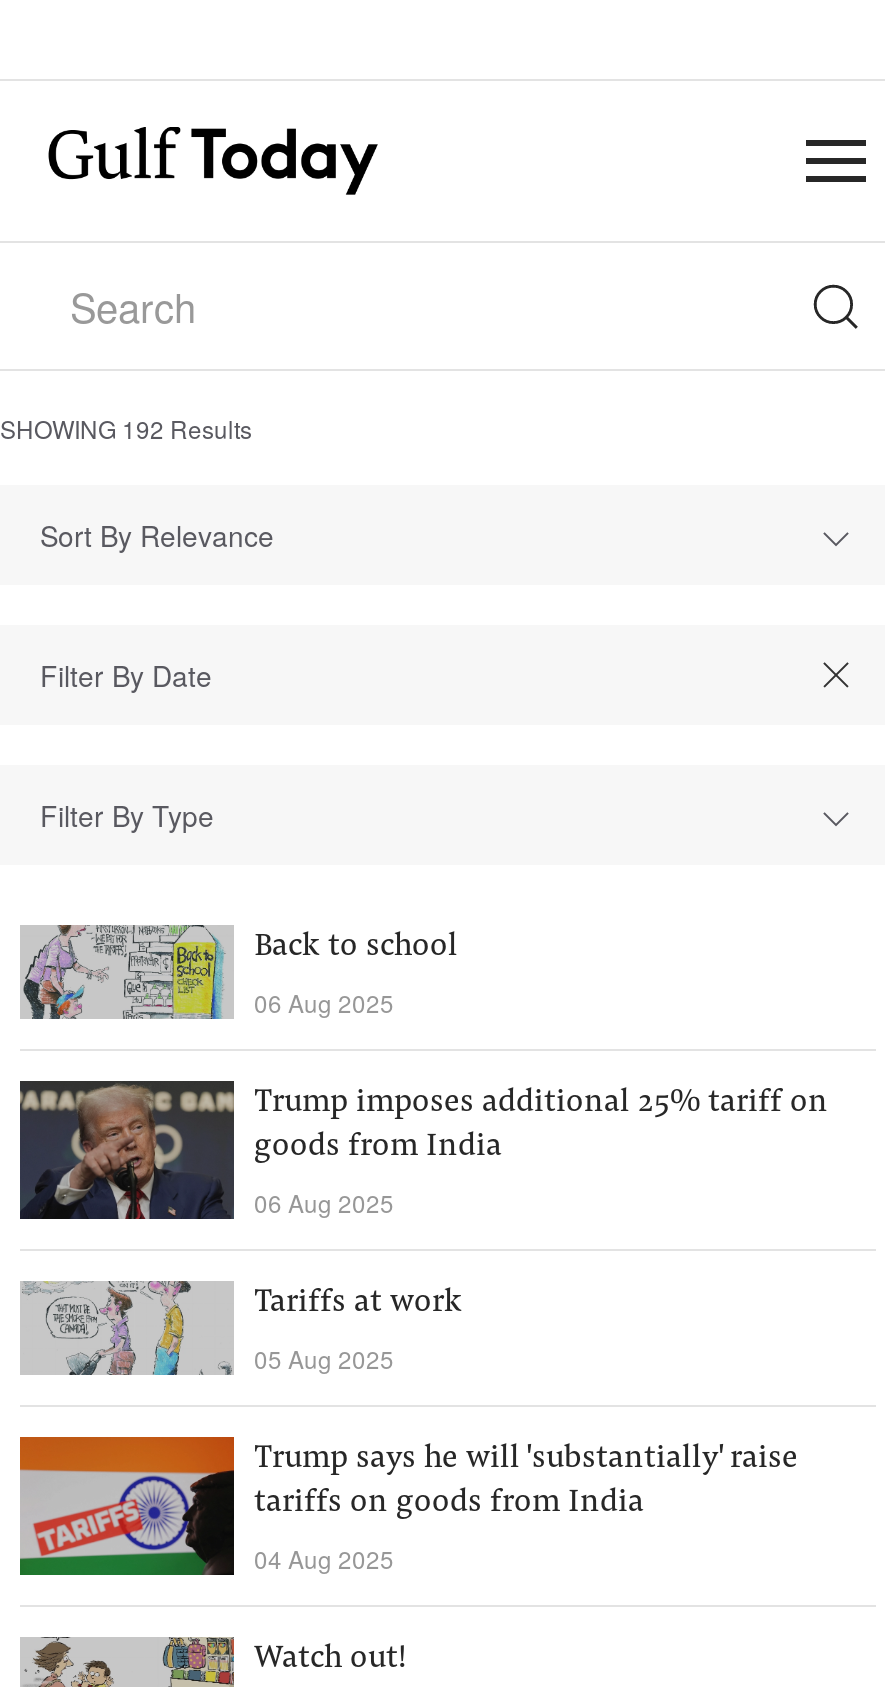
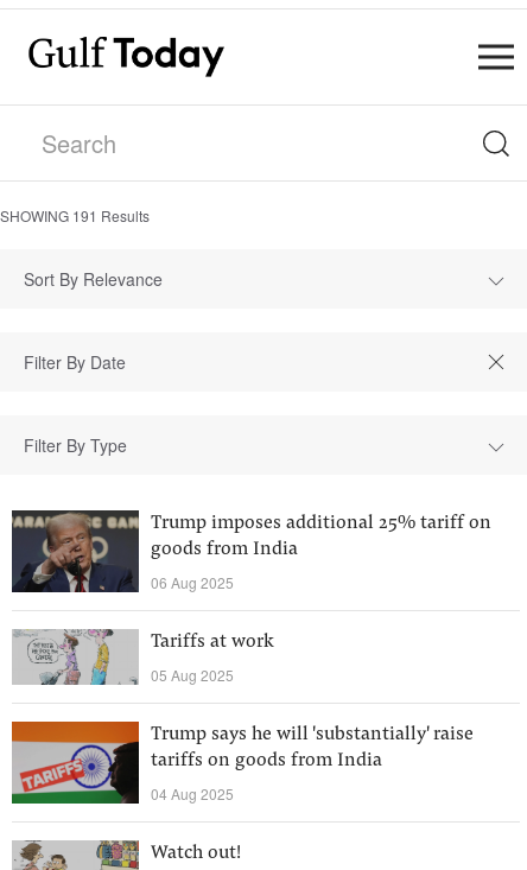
[0,411,252,445] SHOWING 192 Results -> [0,205,150,226] SHOWING 191 Results
[22,925,458,1021] [image] | Back to school | 06 Aug 2025 -> none

